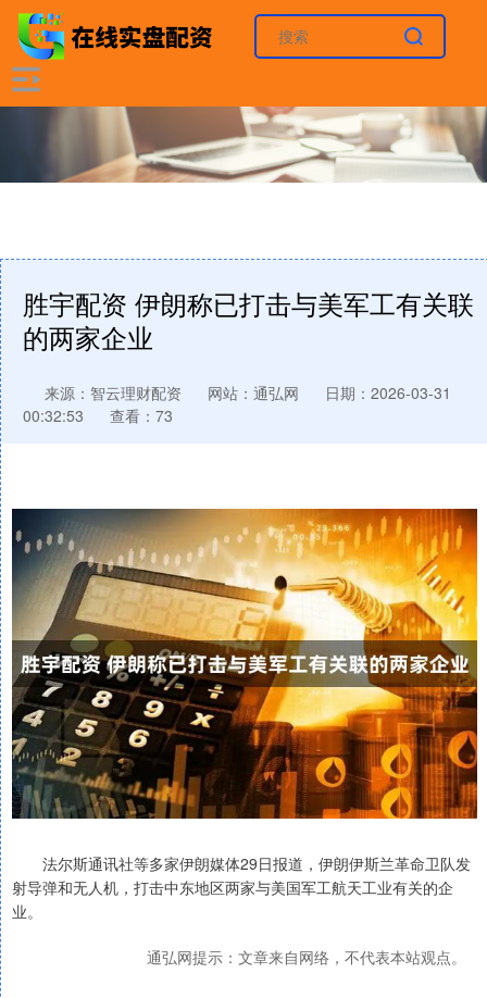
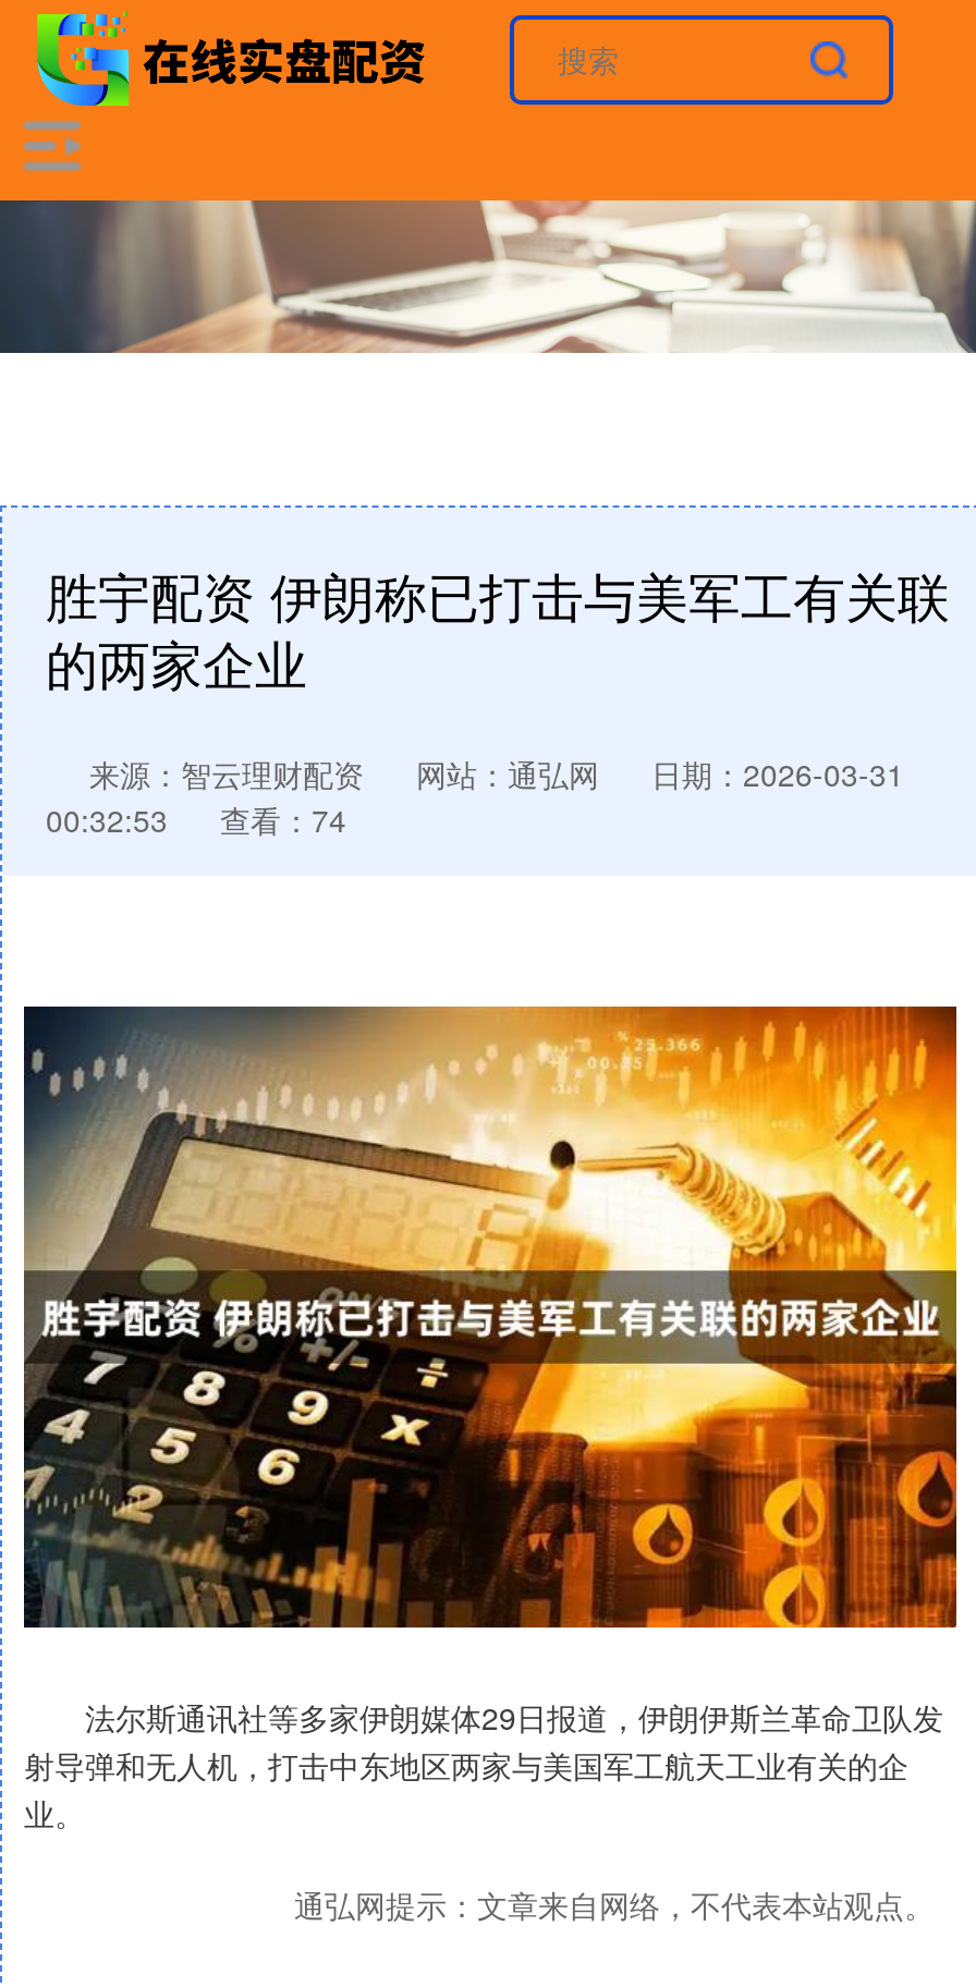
[23,404,173,426] 00:32:53 查看：73 -> [46,797,346,841] 00:32:53 查看：74

